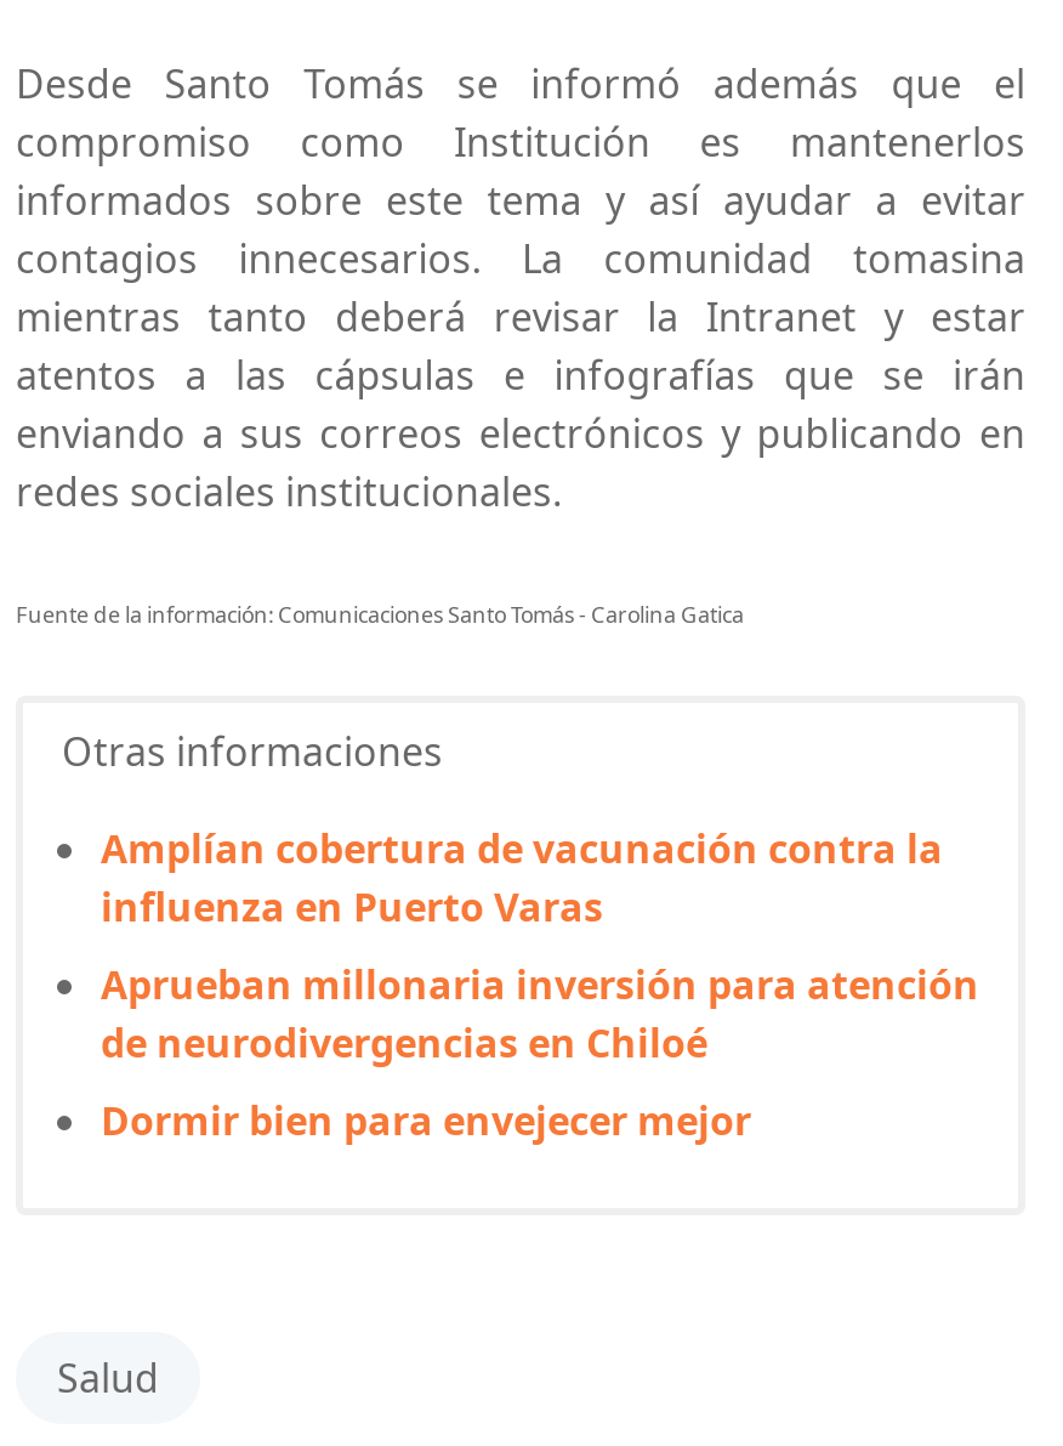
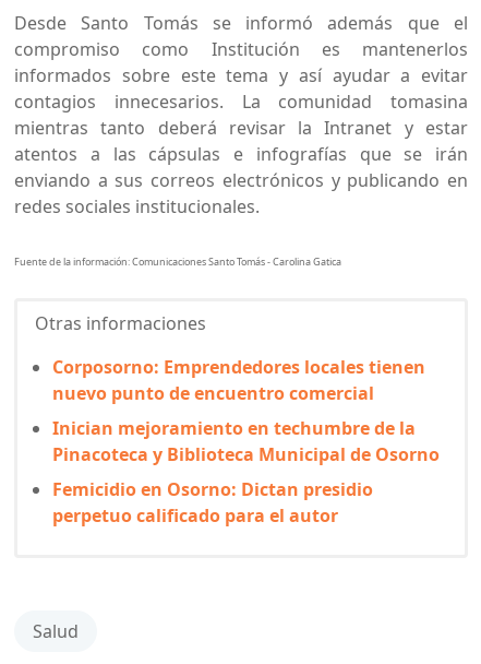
[101,822,943,933] Amplían cobertura de vacunación contra la | influenza en Puerto Varas -> [52,355,425,405] Corposorno: Emprendedores locales tienen | nuevo punto de encuentro comercial
[101,958,979,1069] Aprueban millonaria inversión para atención | de neurodivergencias en Chiloé -> [52,416,440,466] Inician mejoramiento en techumbre de la | Pinacoteca y Biblioteca Municipal de Osorno
[101,1094,751,1147] Dormir bien para envejecer mejor -> [52,477,373,527] Femicidio en Osorno: Dictan presidio | perpetuo calificado para el autor

